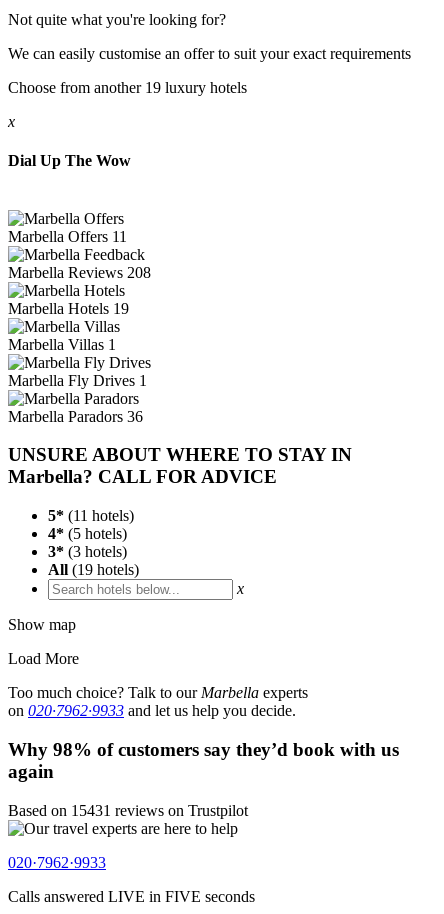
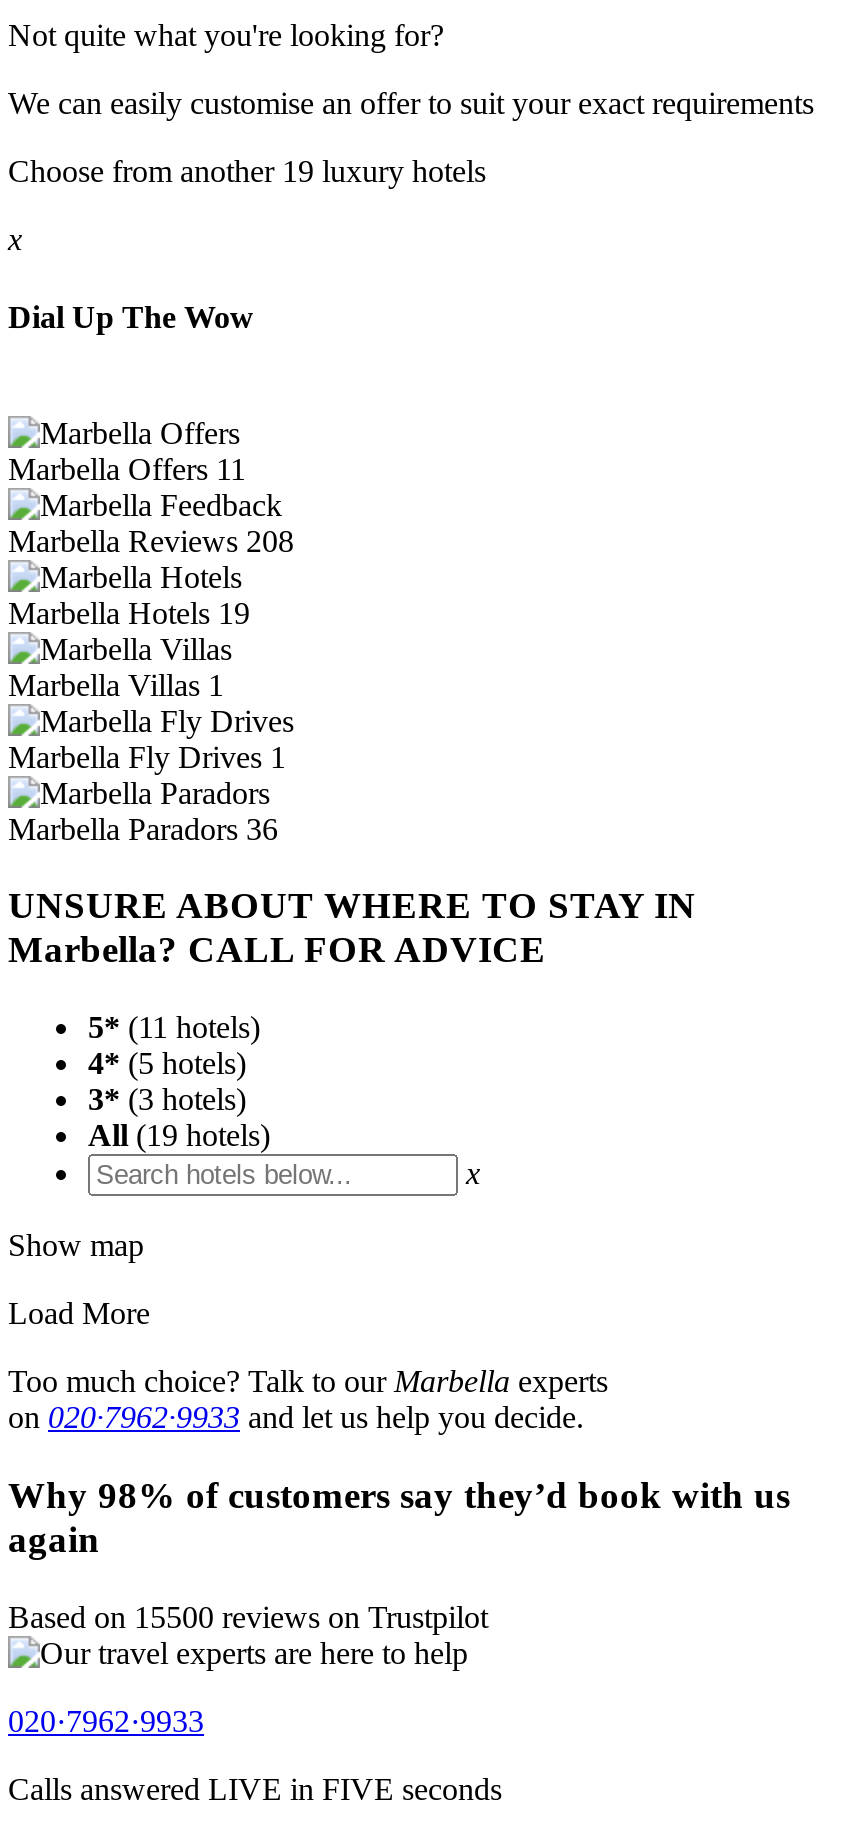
[8,802,248,819] Based on 15431 reviews on Trustpilot -> [8,1599,488,1633] Based on 15500 reviews on Trustpilot

